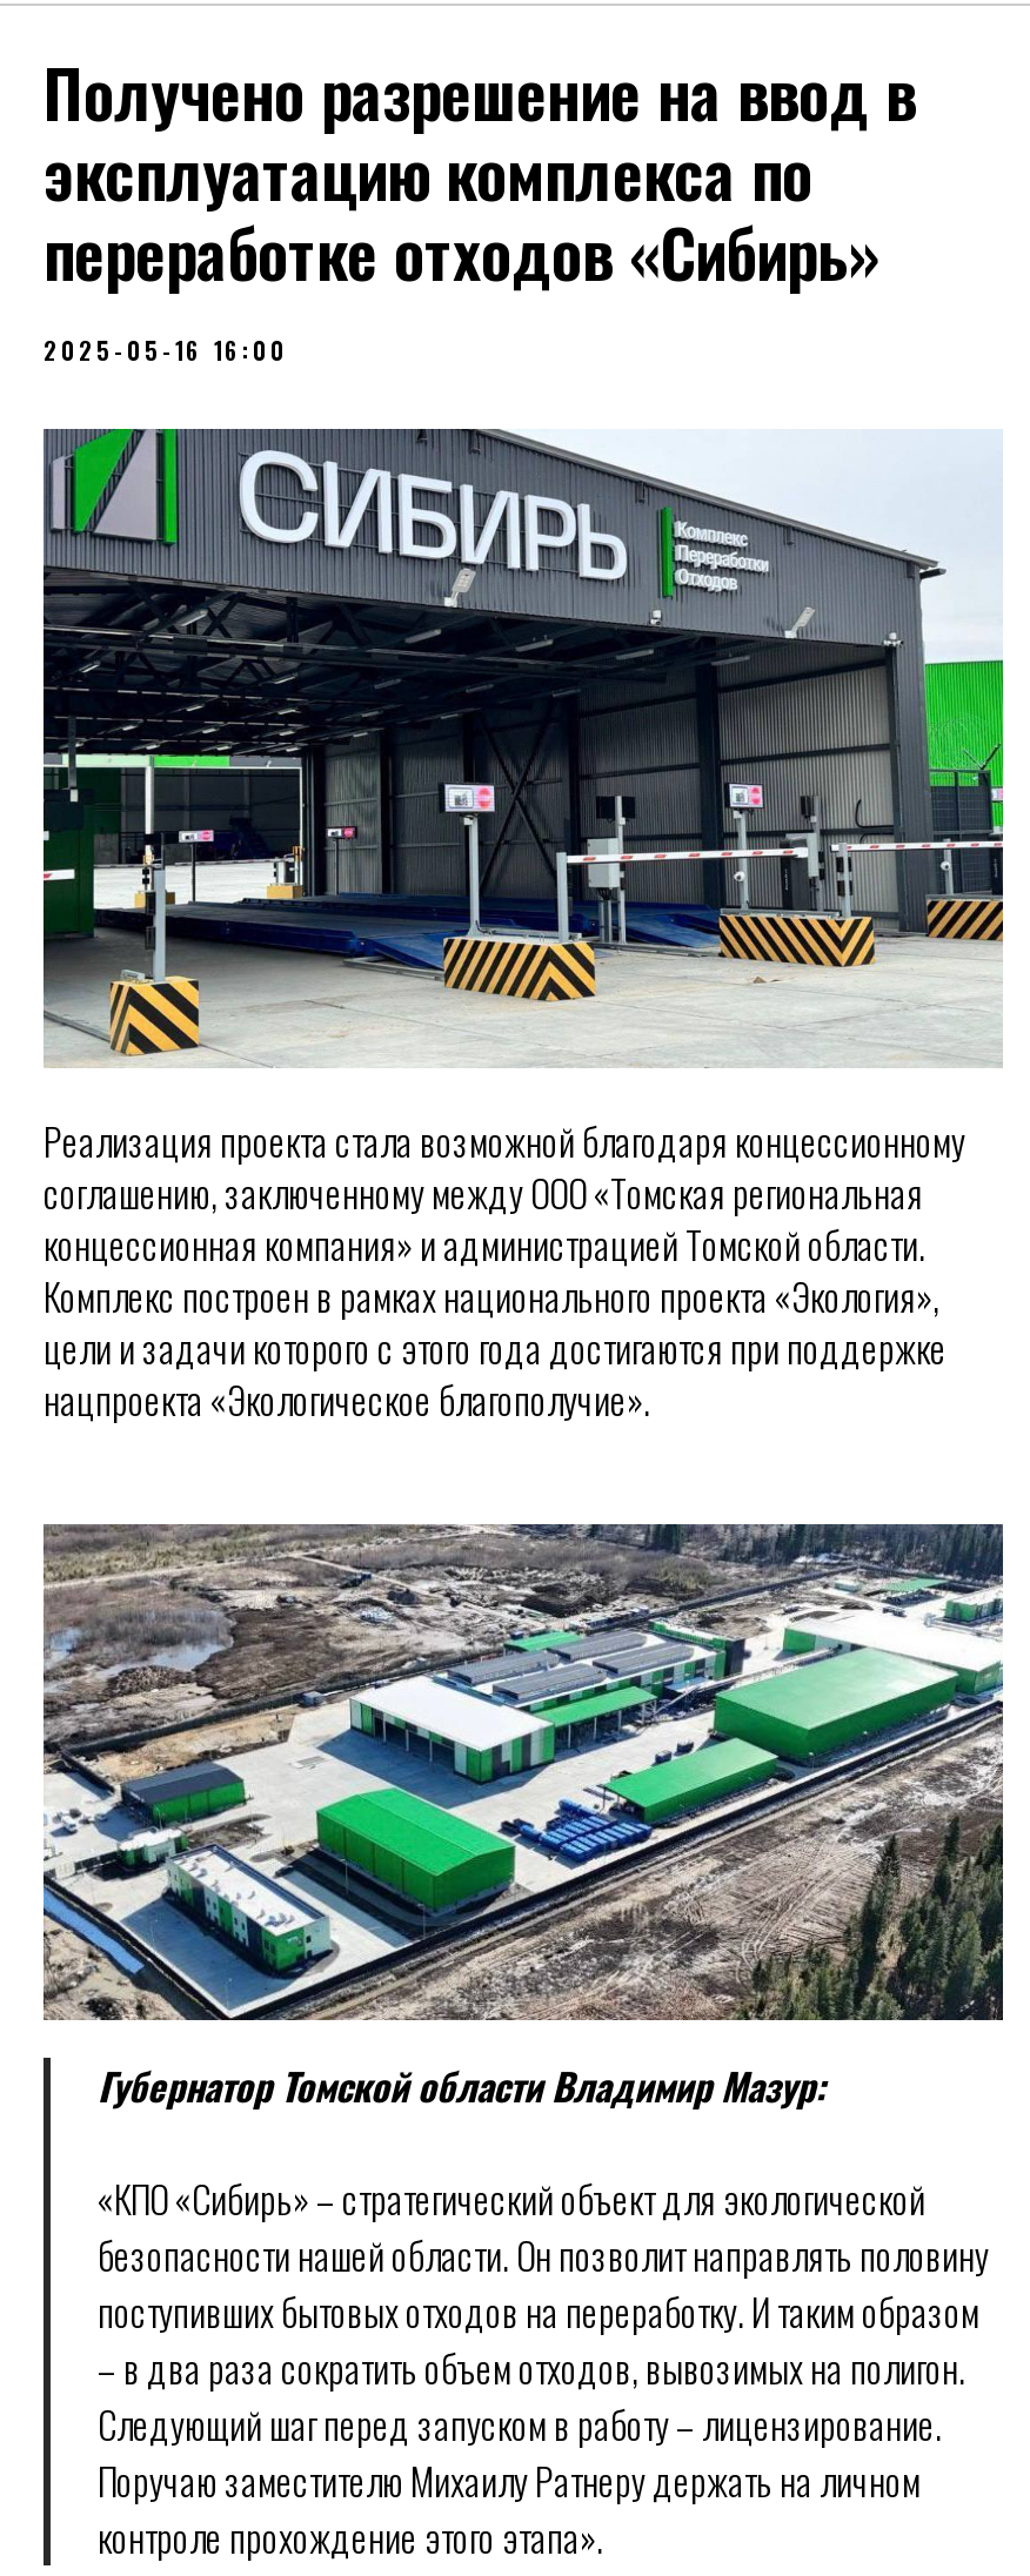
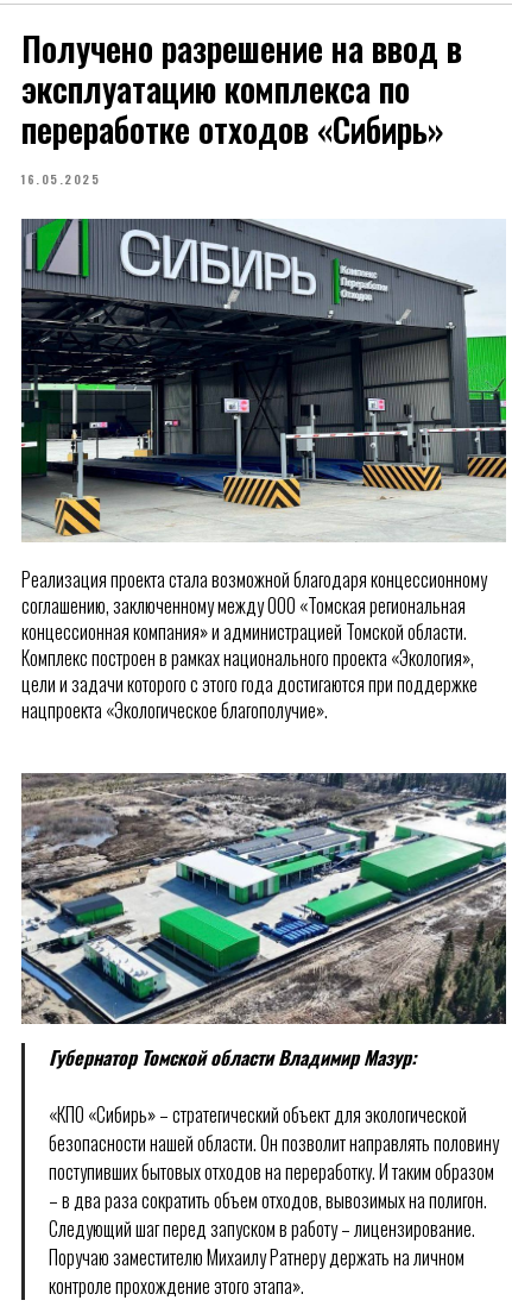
[44,333,288,368] 2025-05-16 16:00 -> [21,170,100,188] 16.05.2025

